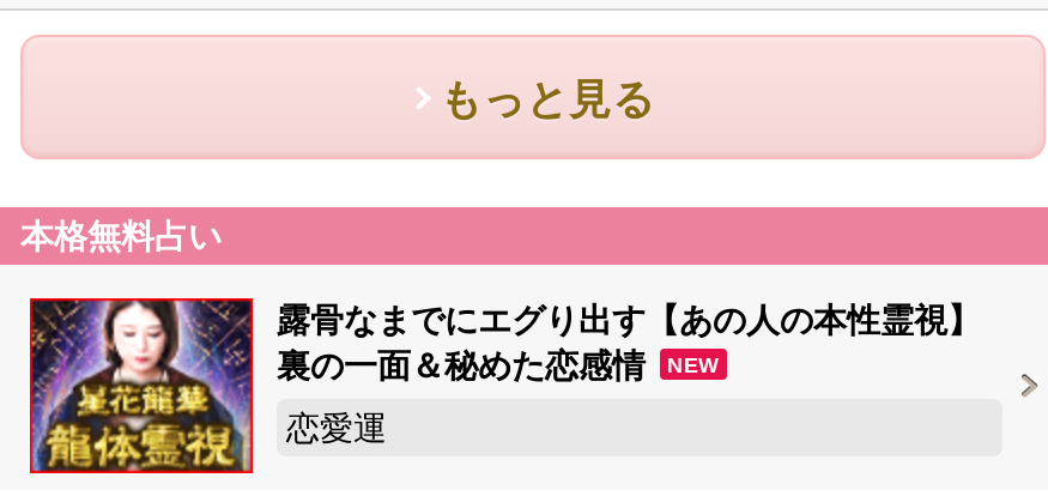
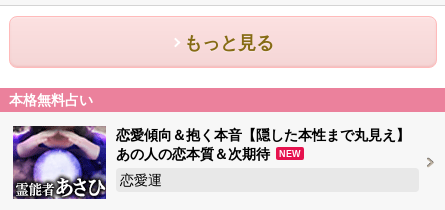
[28,296,981,476] [image] | 露骨なまでにエグり出す【あの人の本性霊視】 | 裏の一面＆秘めた恋感情 -> [12,125,410,200] [image] | 恋愛傾向＆抱く本音【隠した本性まで丸見え】 | あの人の恋本質＆次期待

